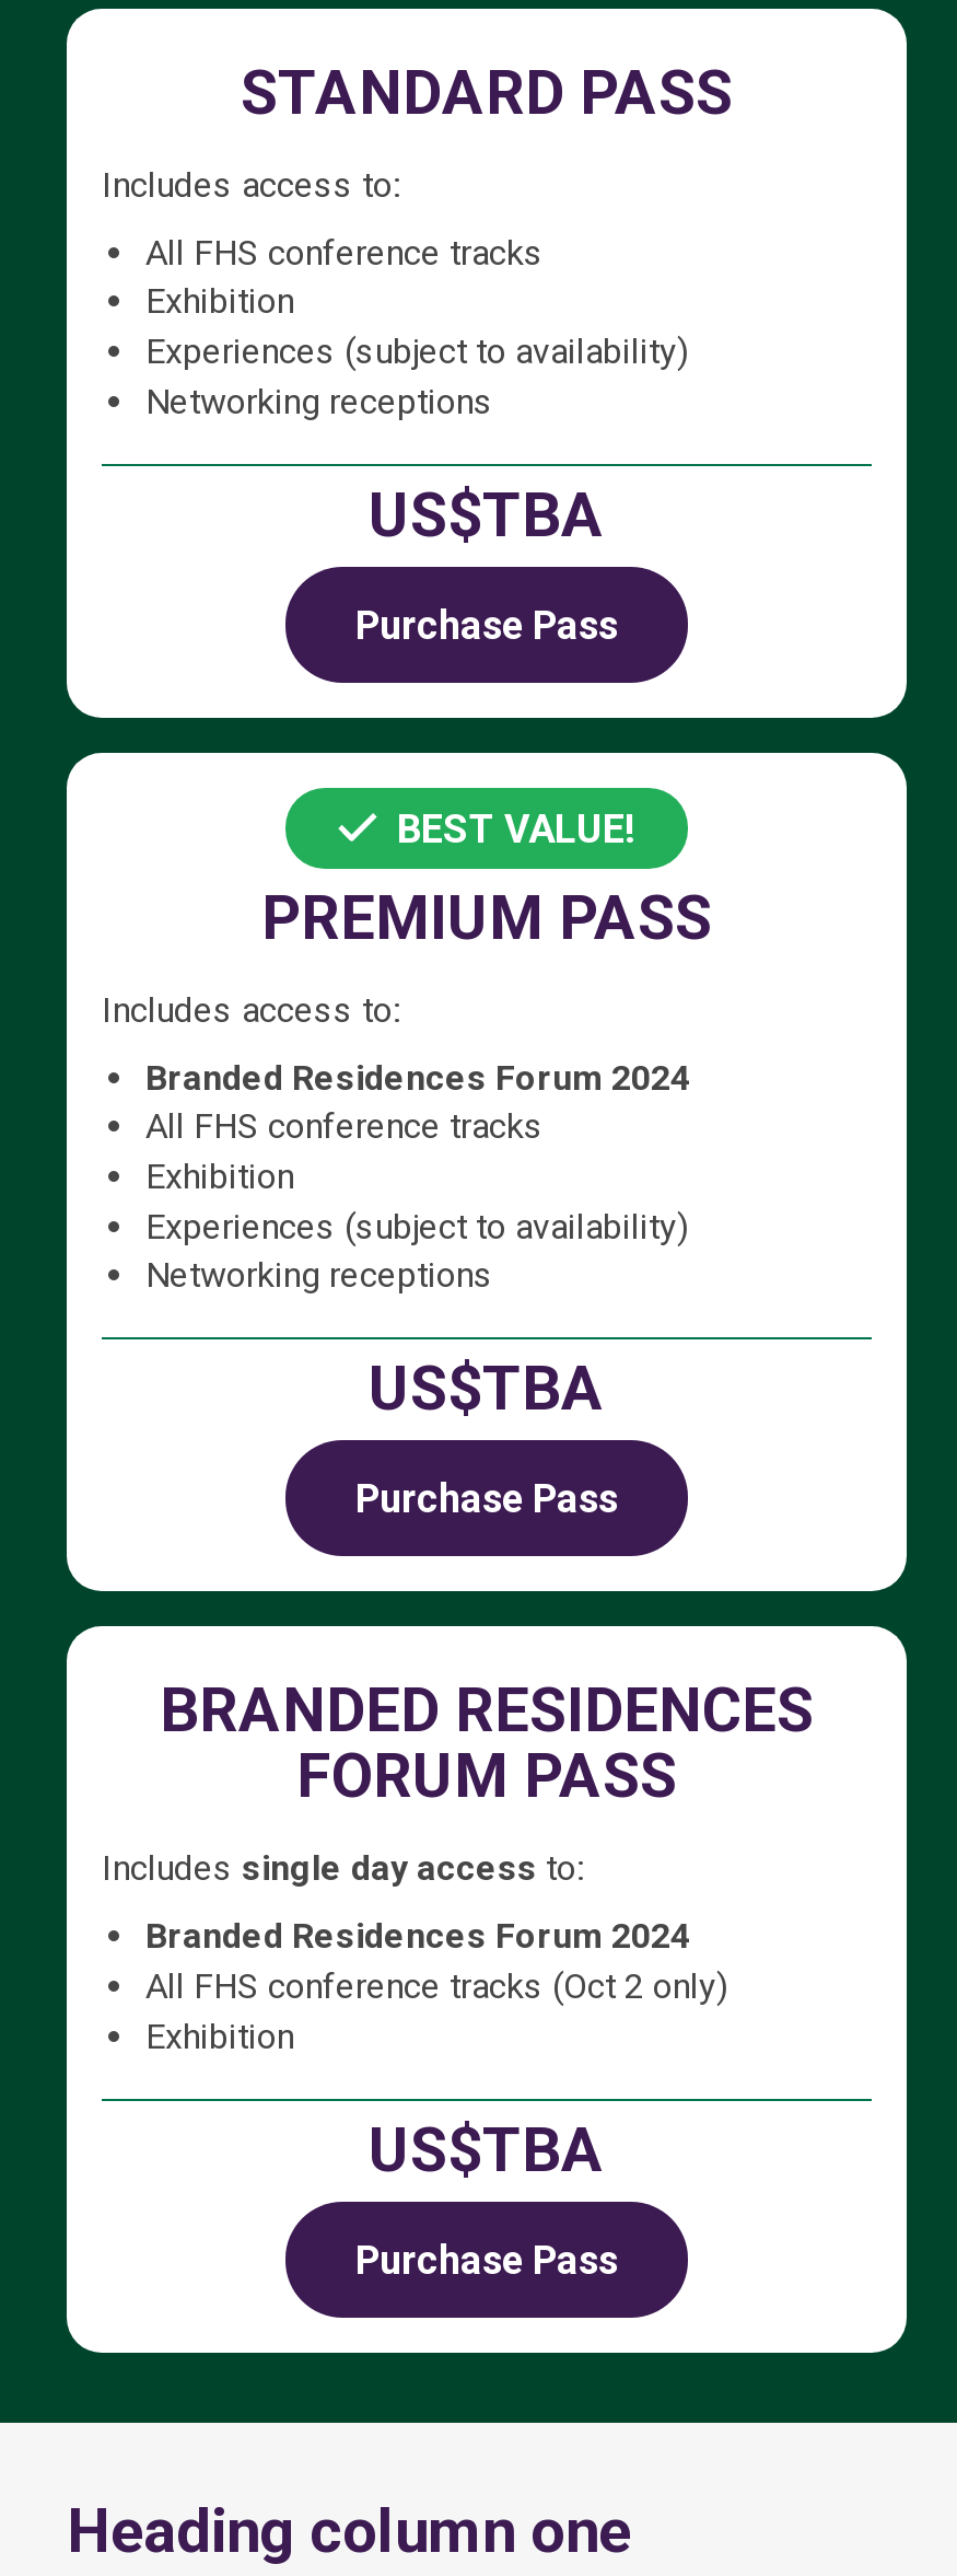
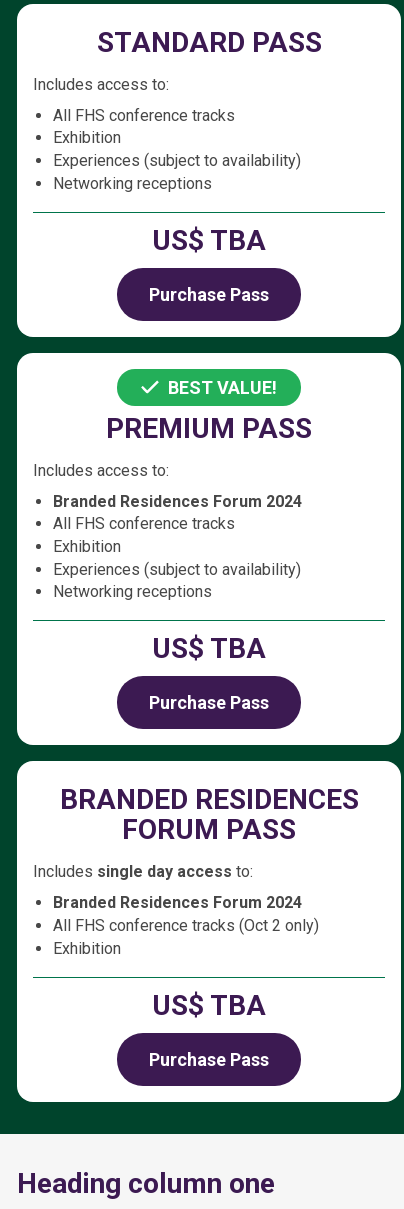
[369,479,605,551] US$TBA -> [152,224,266,257] US$ TBA
[369,1353,605,1425] US$TBA -> [152,632,266,665] US$ TBA
[369,2113,605,2186] US$TBA -> [152,989,266,1022] US$ TBA

